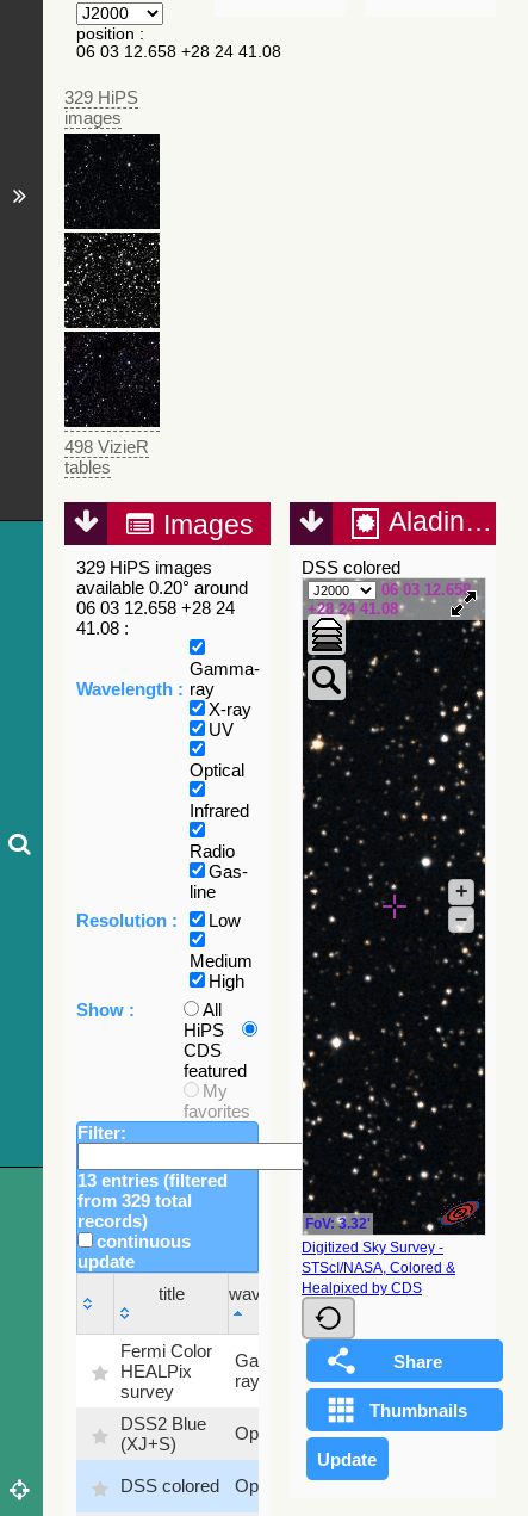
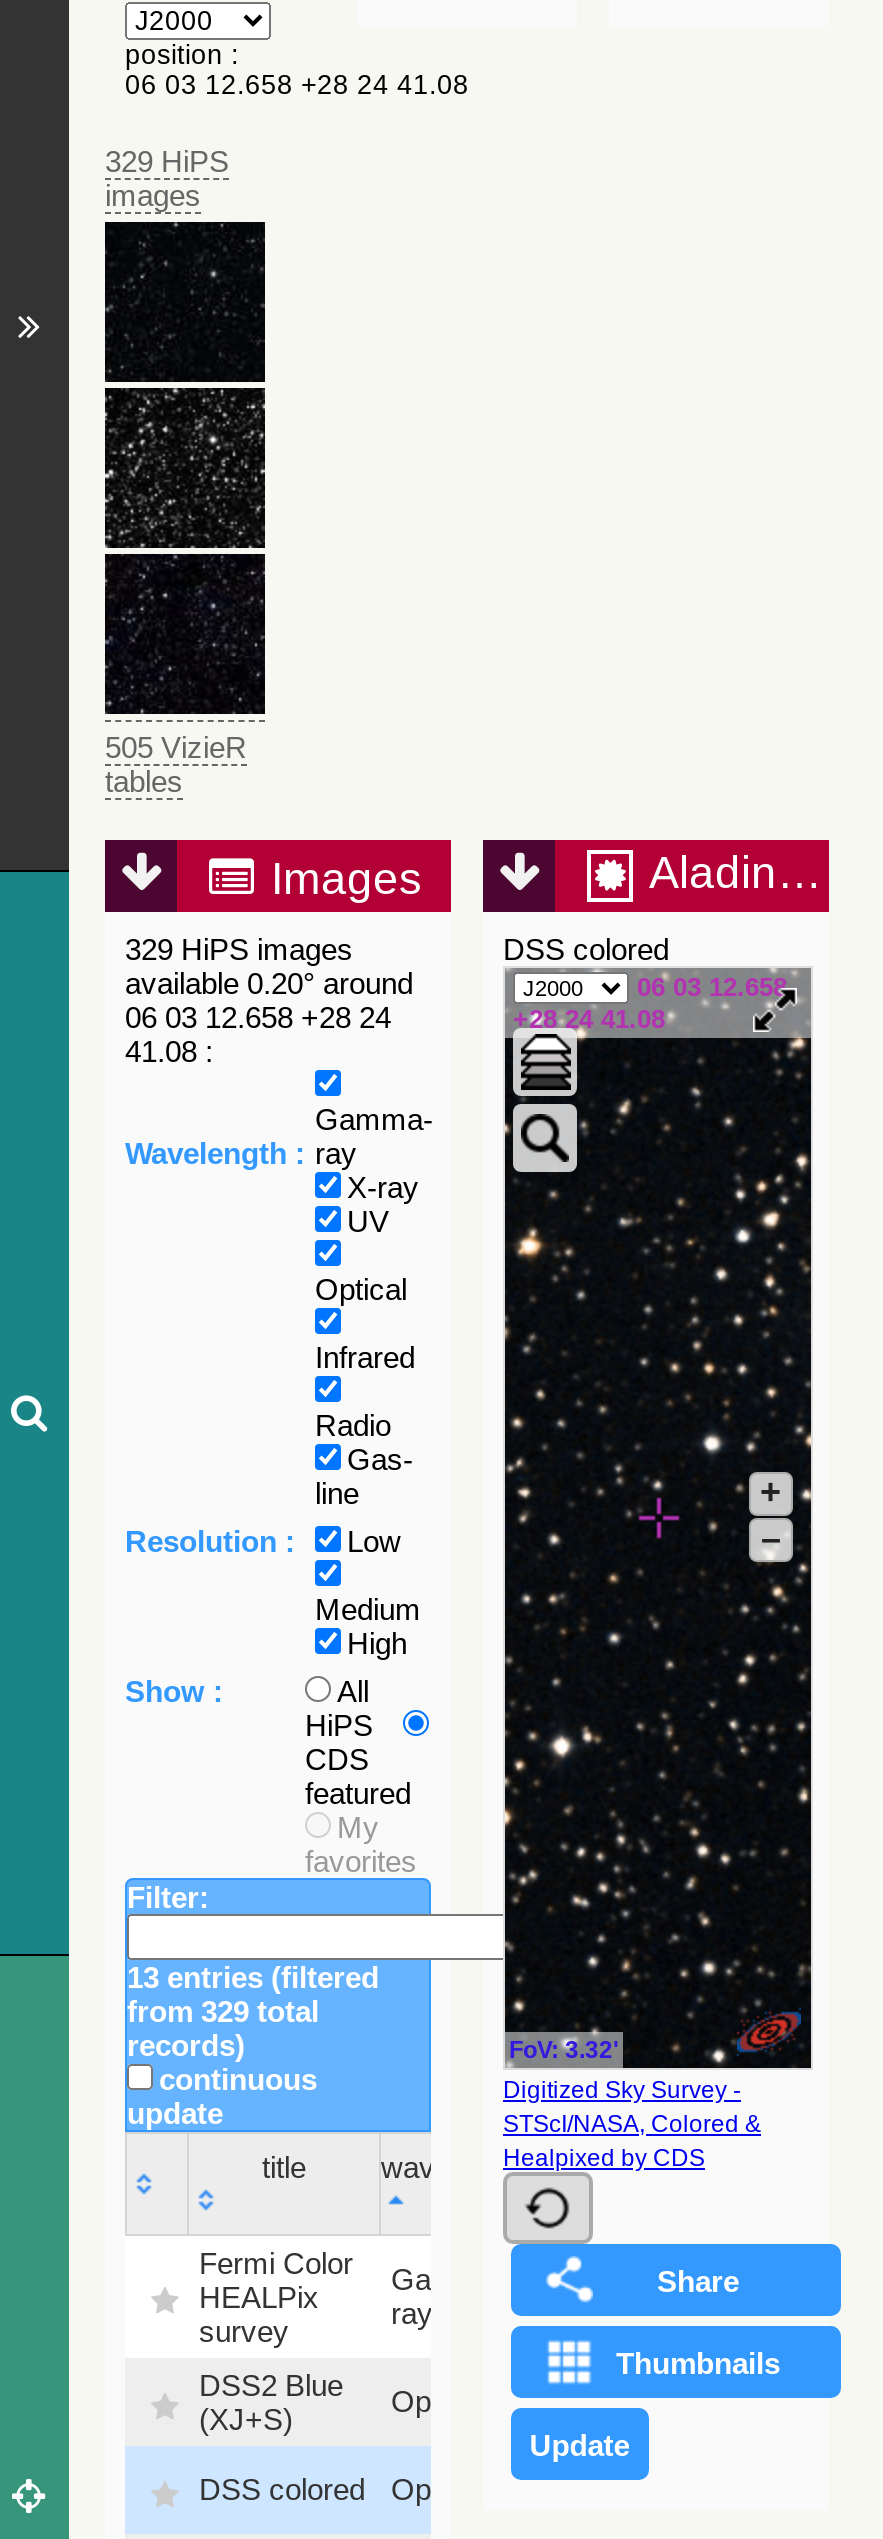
[64,437,149,457] 498 VizieR -> [105,730,247,764] 505 VizieR

